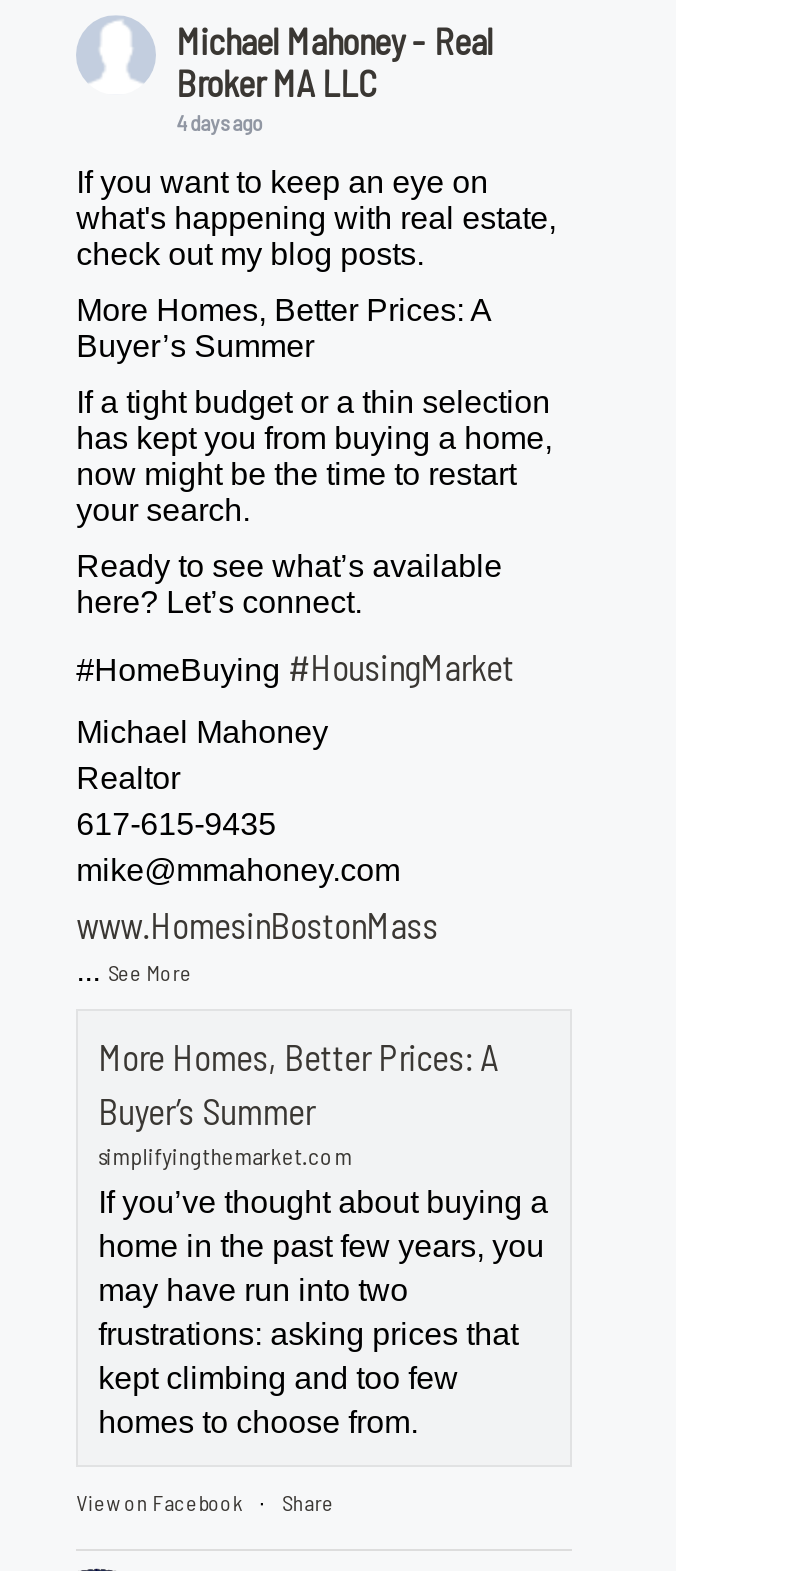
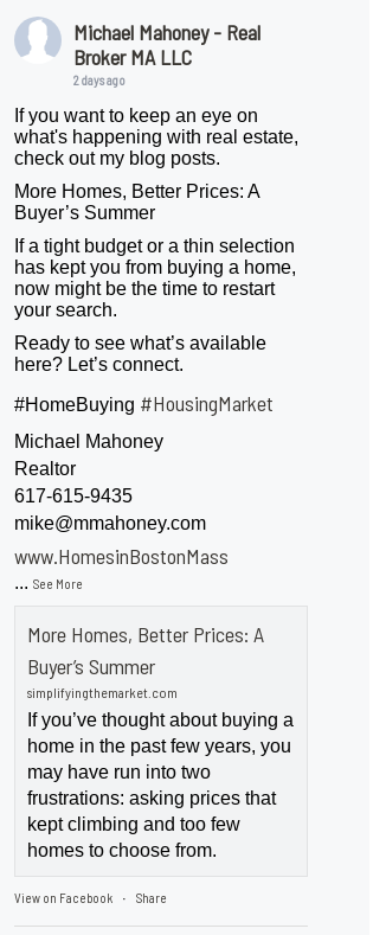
[176,110,264,136] 4 days ago -> [74,73,126,88] 2 days ago

